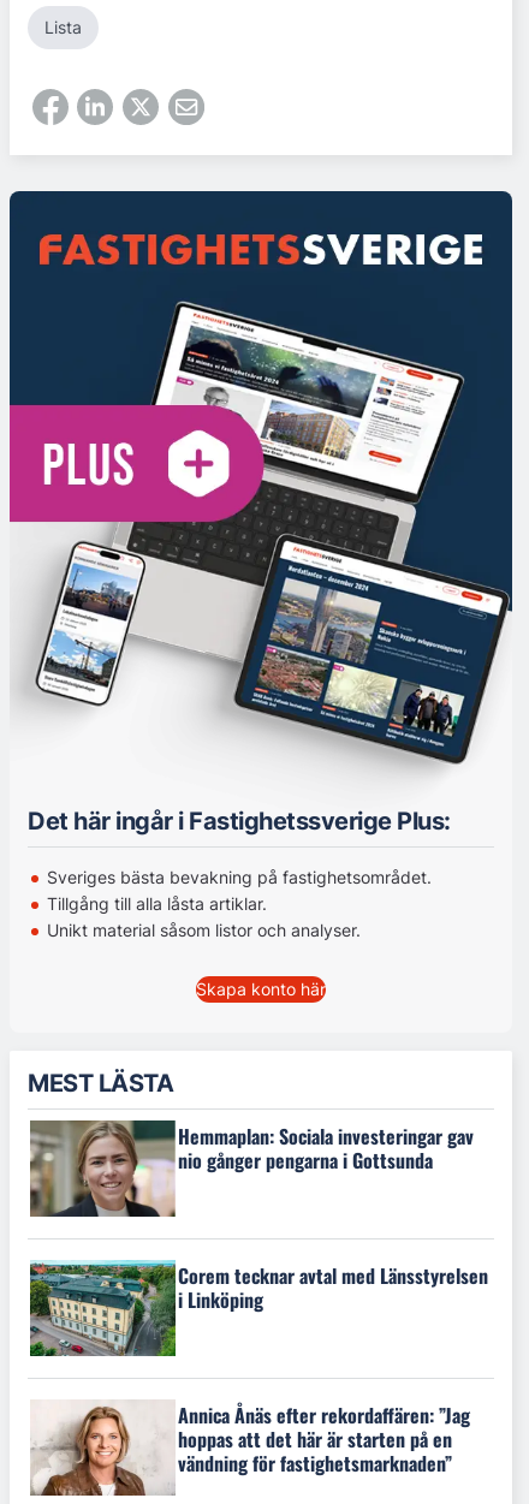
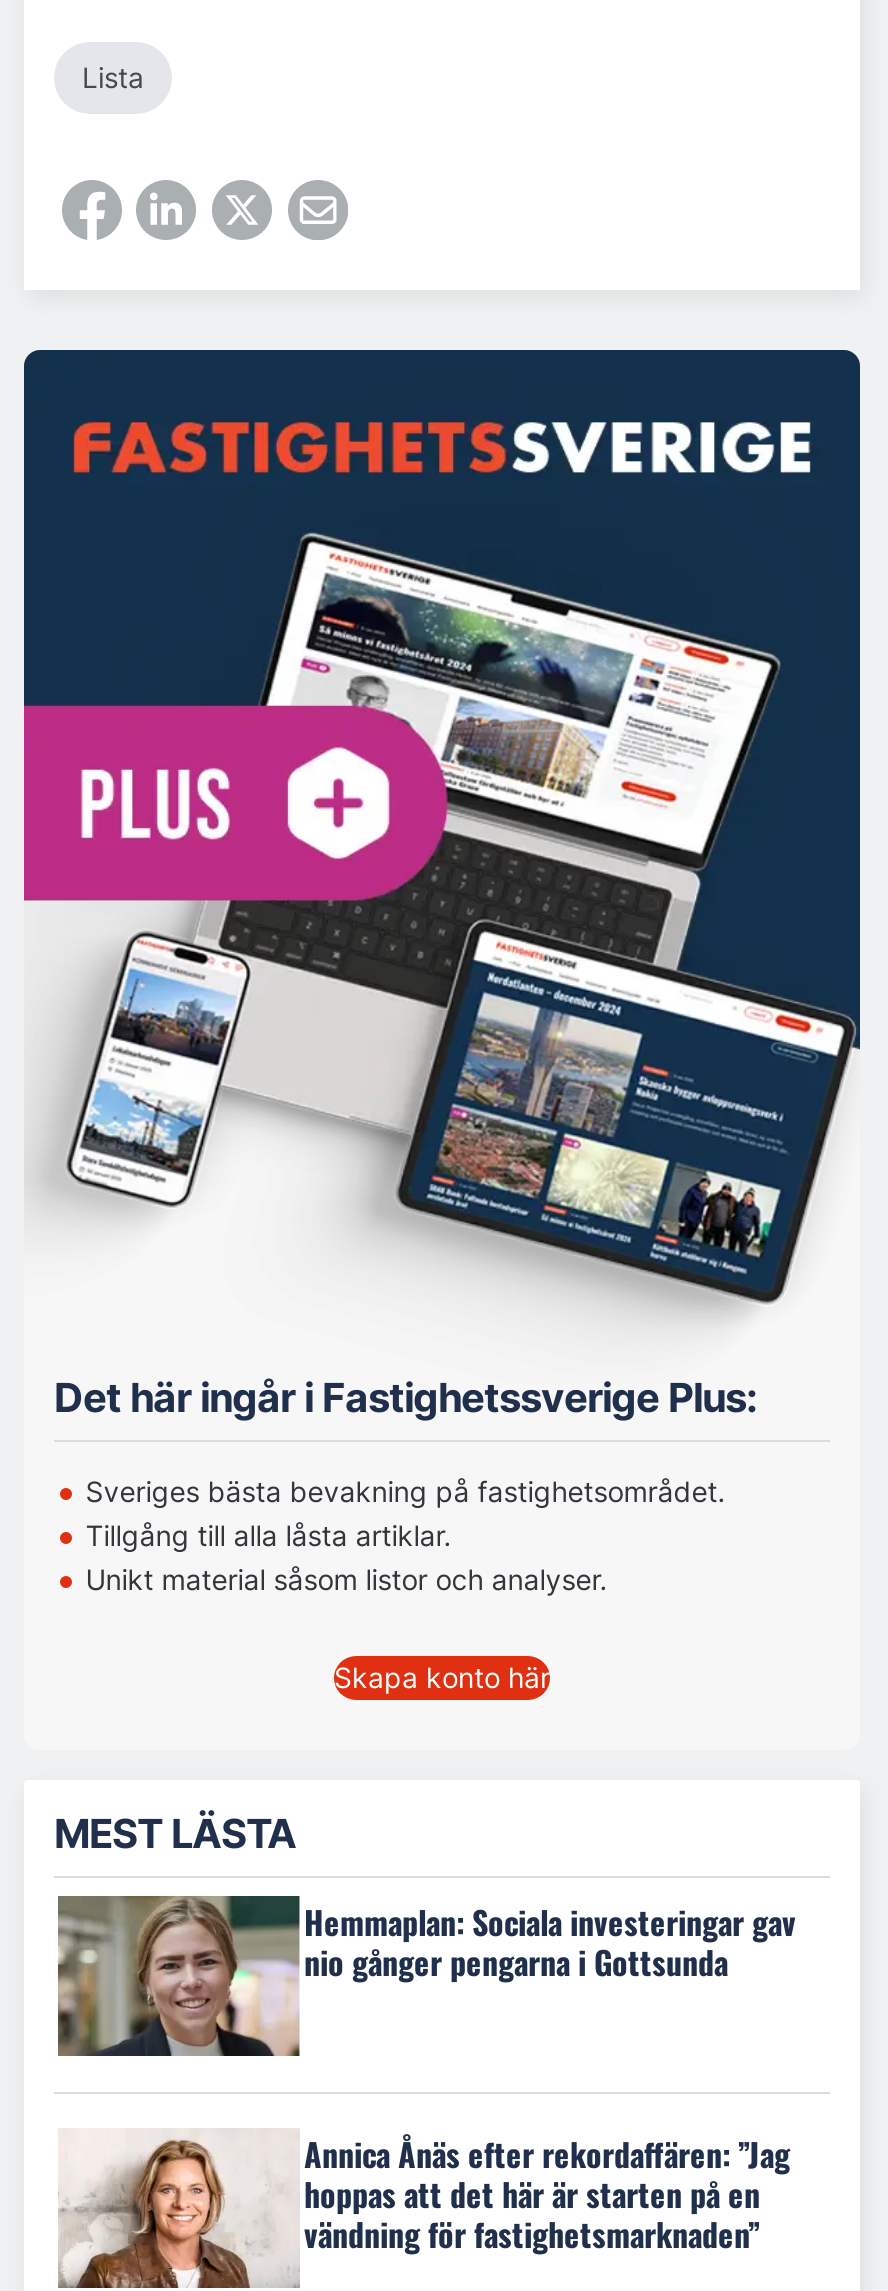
[29,1260,488,1356] [image] | Corem tecknar avtal med Länsstyrelsen | i Linköping -> none

